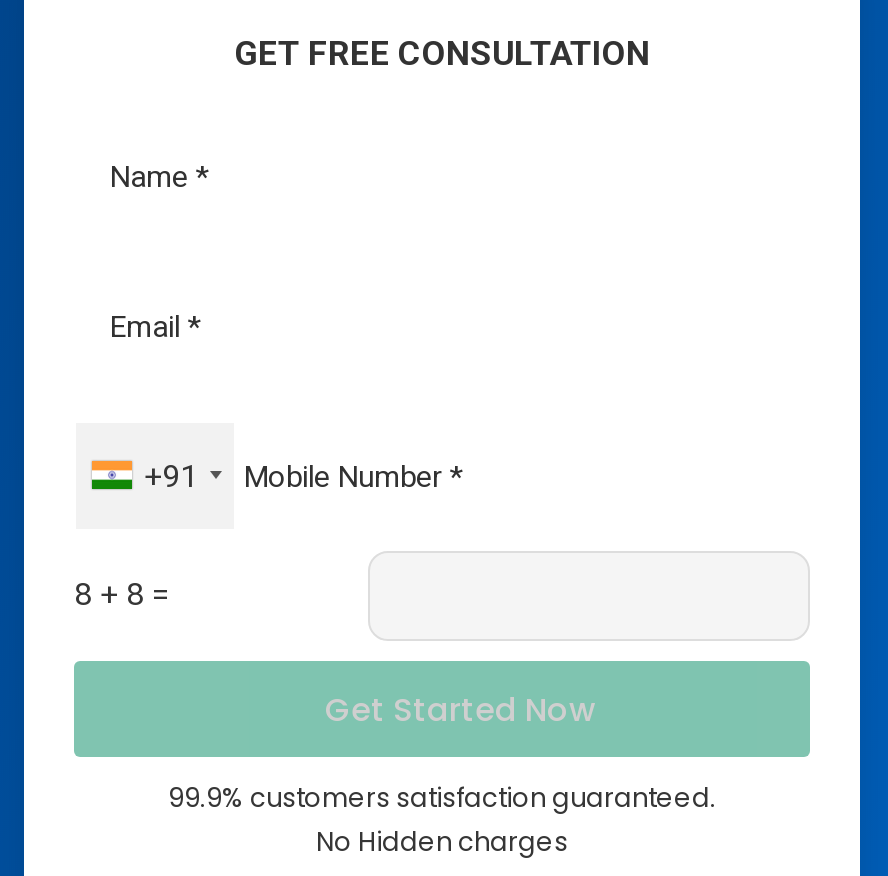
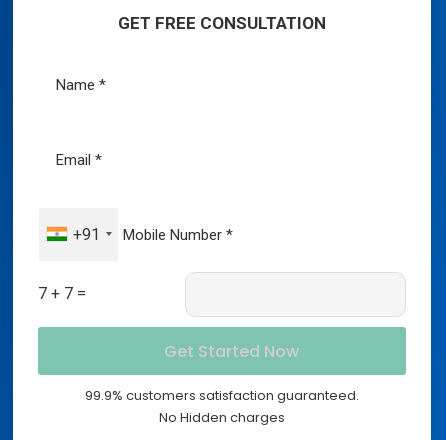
[74,574,170,612] 8 + 8 = -> [38,284,86,303] 7 + 7 =

